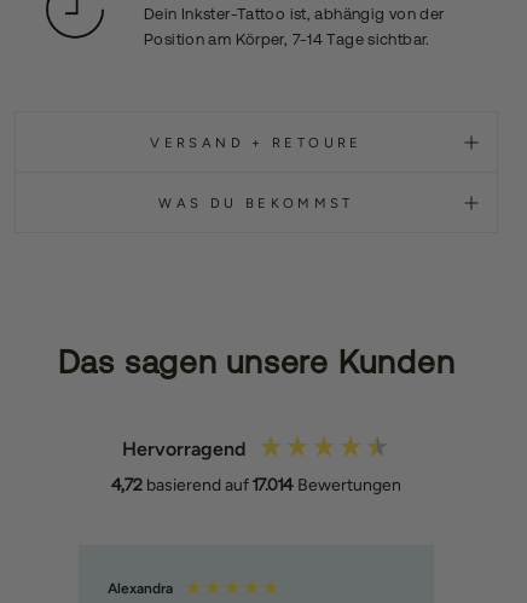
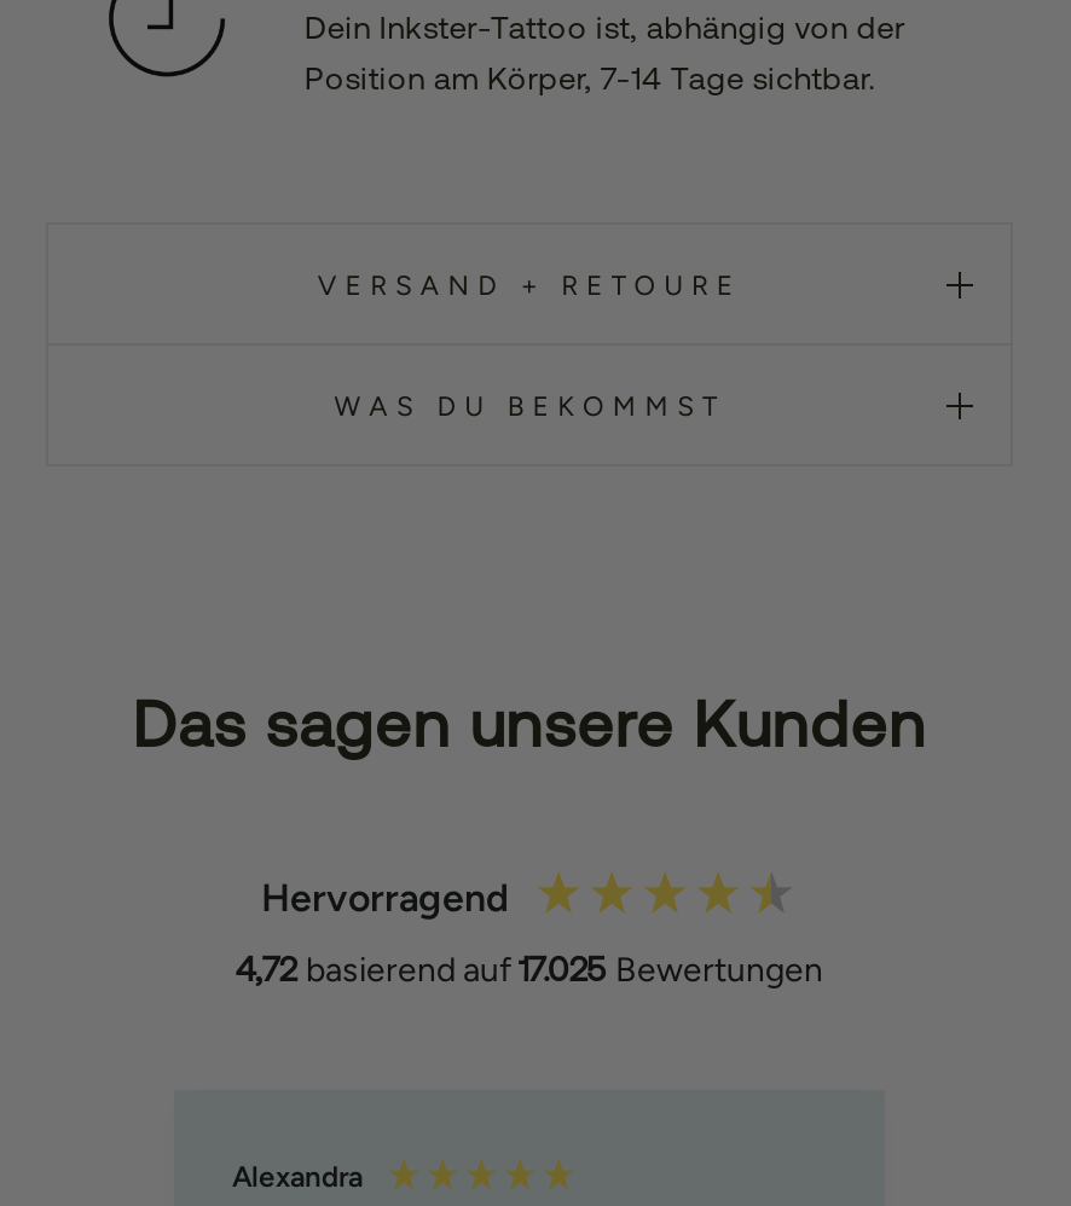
[111,475,401,495] 4,72 basierend auf 17.014 Bewertungen -> [236,949,823,990] 4,72 basierend auf 17.025 Bewertungen

